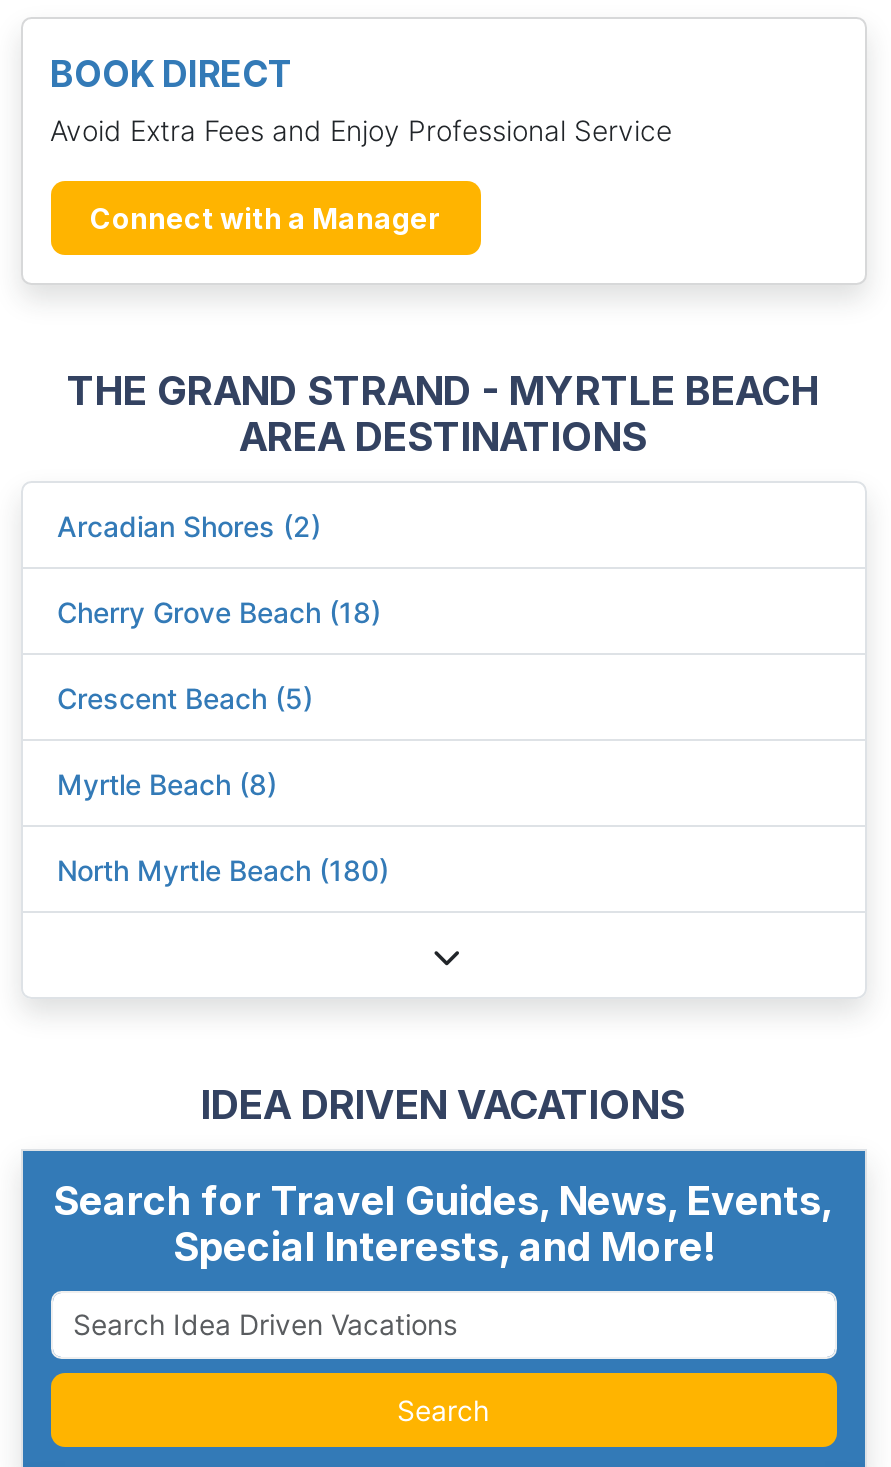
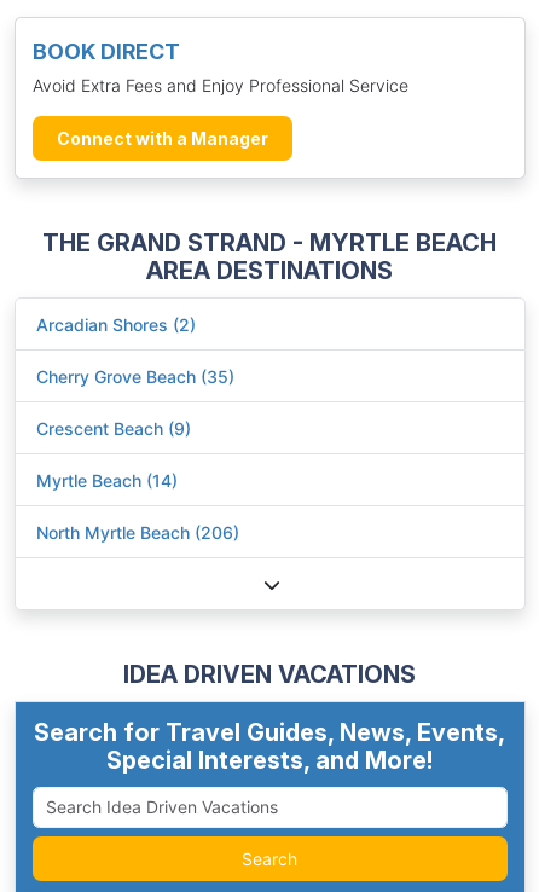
[57,594,381,628] Cherry Grove Beach (18) -> [36,366,234,386] Cherry Grove Beach (35)
[57,680,313,714] Crescent Beach (5) -> [36,418,191,438] Crescent Beach (9)
[57,766,277,800] Myrtle Beach (8) -> [36,470,178,490] Myrtle Beach (14)
[57,852,389,886] North Myrtle Beach (180) -> [36,522,239,542] North Myrtle Beach (206)

